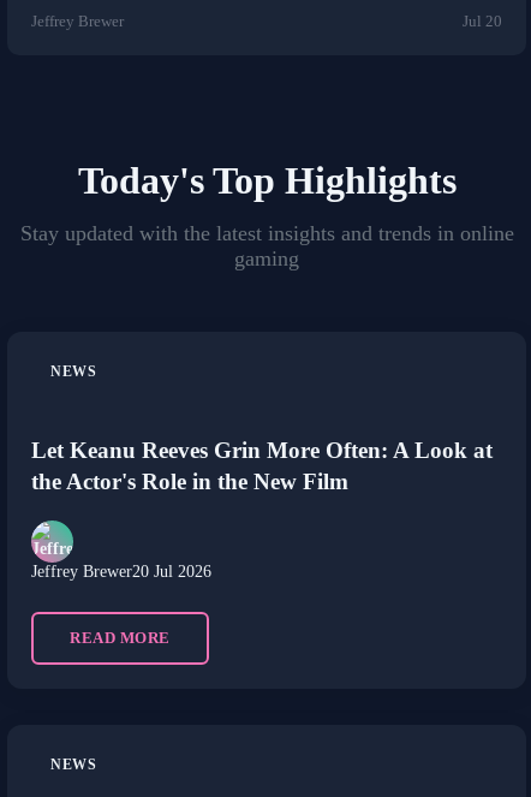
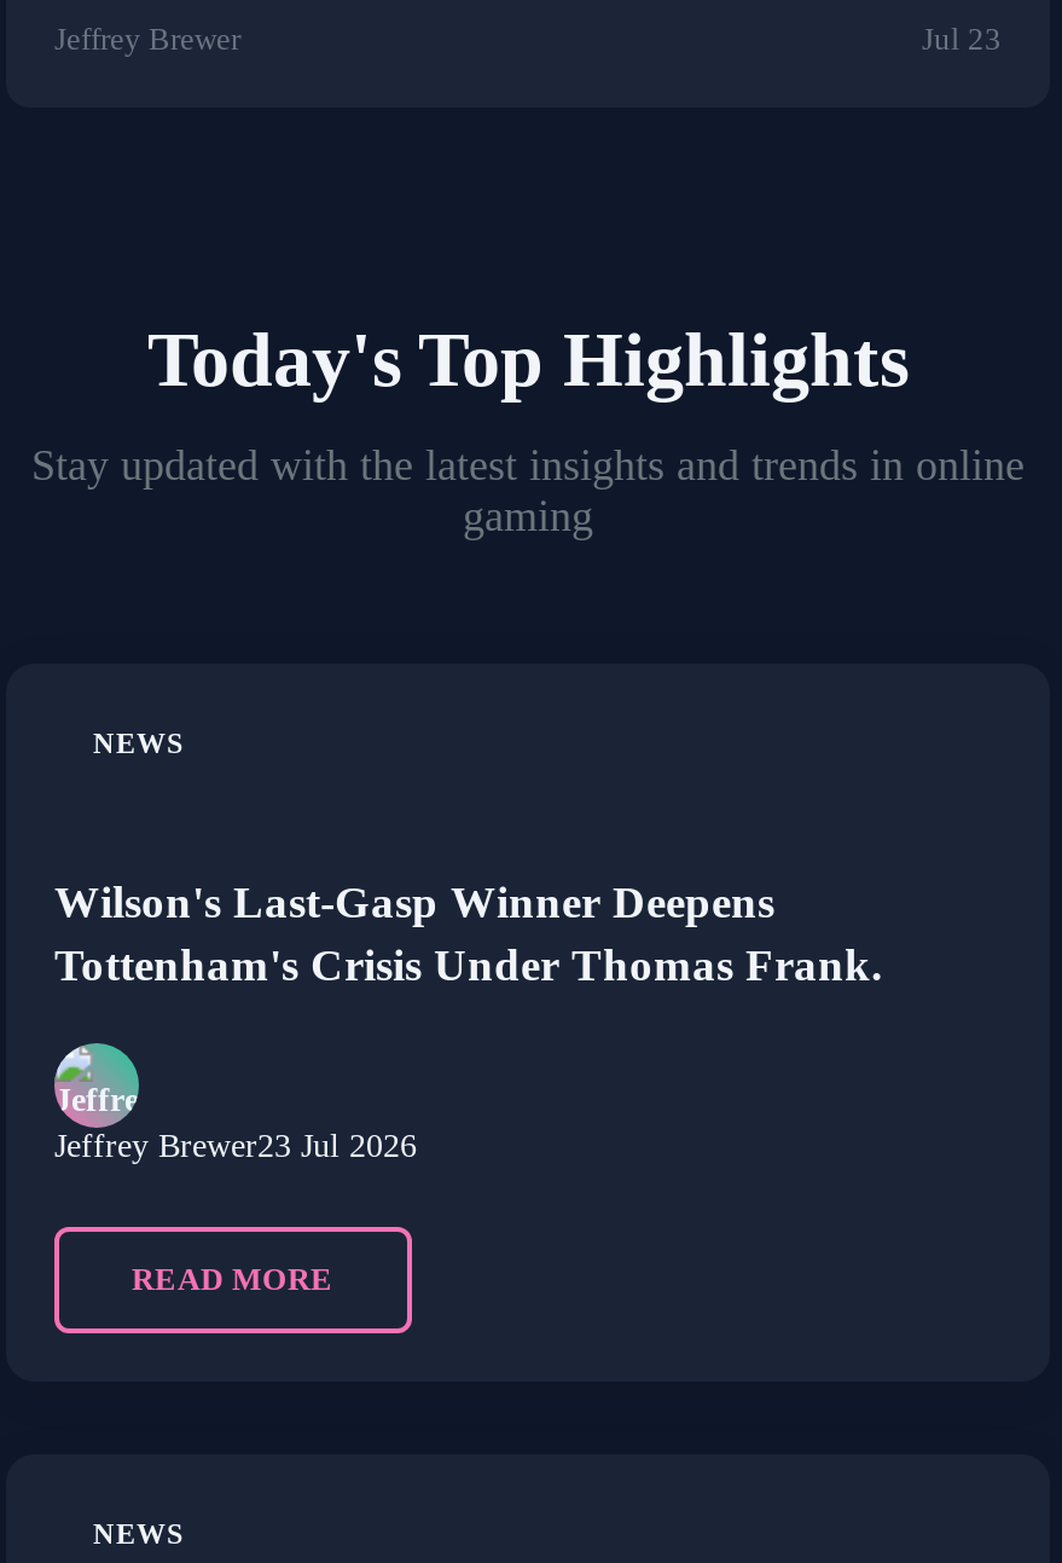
[463,13,502,30] Jul 20 -> [922,23,1002,57] Jul 23
[31,438,493,494] Let Keanu Reeves Grin More Often: A Look at | the Actor's Role in the New Film -> [54,877,883,991] Wilson's Last-Gasp Winner Deepens | Tottenham's Crisis Under Thomas Frank.
[31,562,211,580] Jeffrey Brewer20 Jul 2026 -> [54,1128,417,1164] Jeffrey Brewer23 Jul 2026

